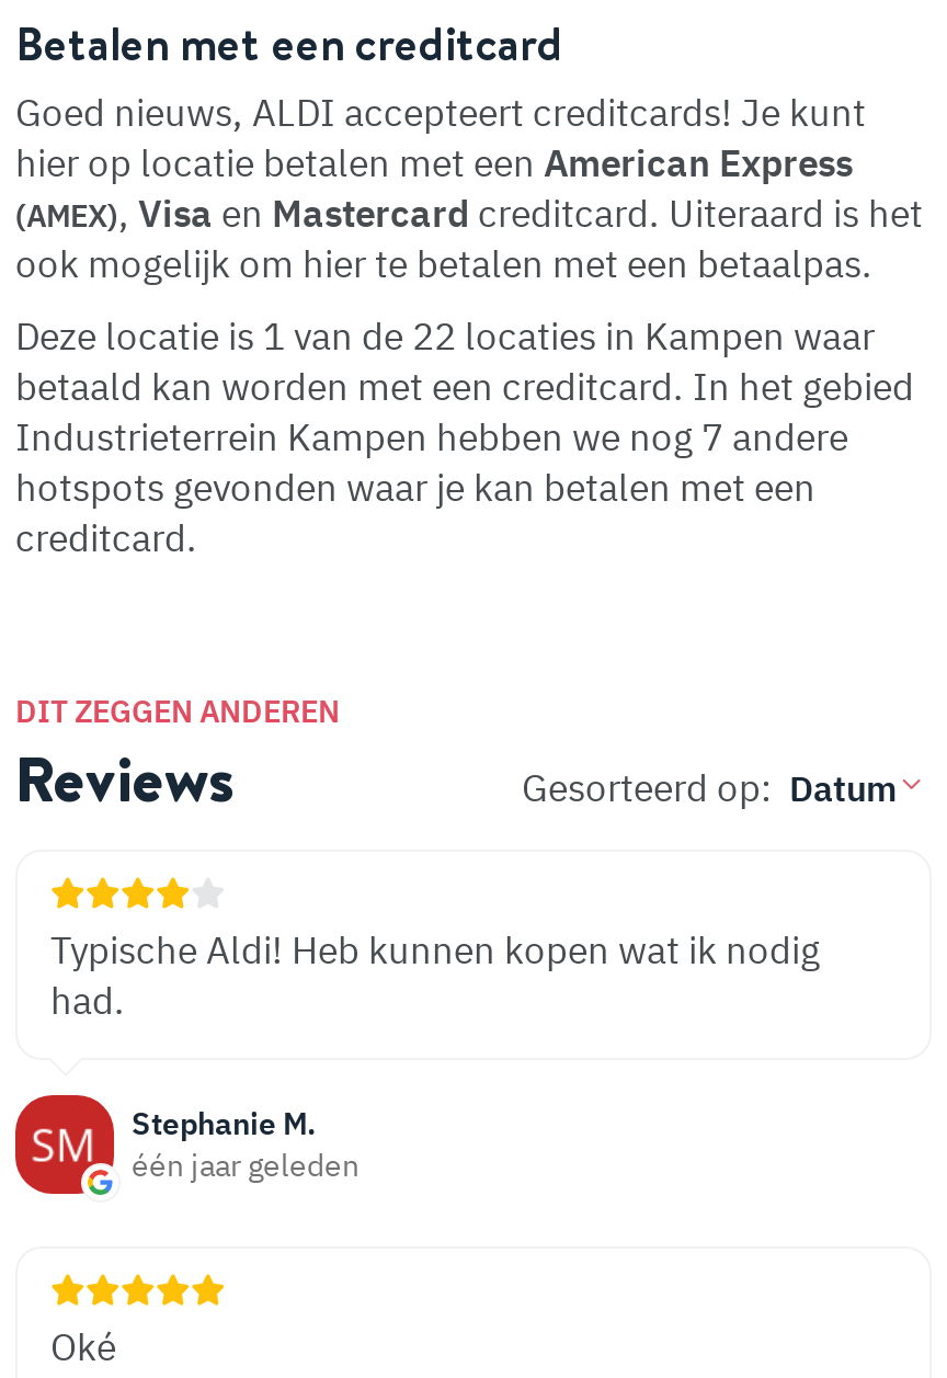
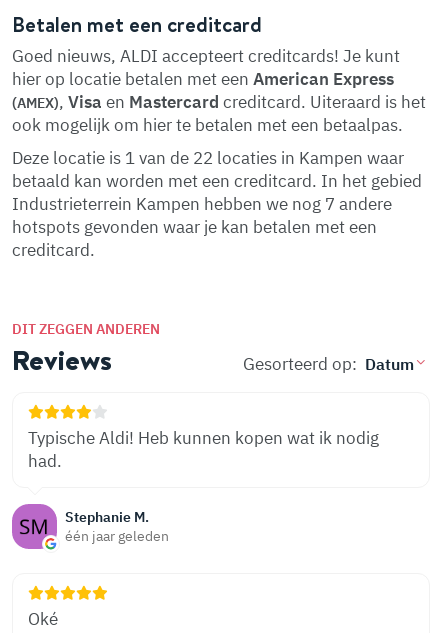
[13,1093,116,1196] [image] -> [11,503,58,550] [image]

